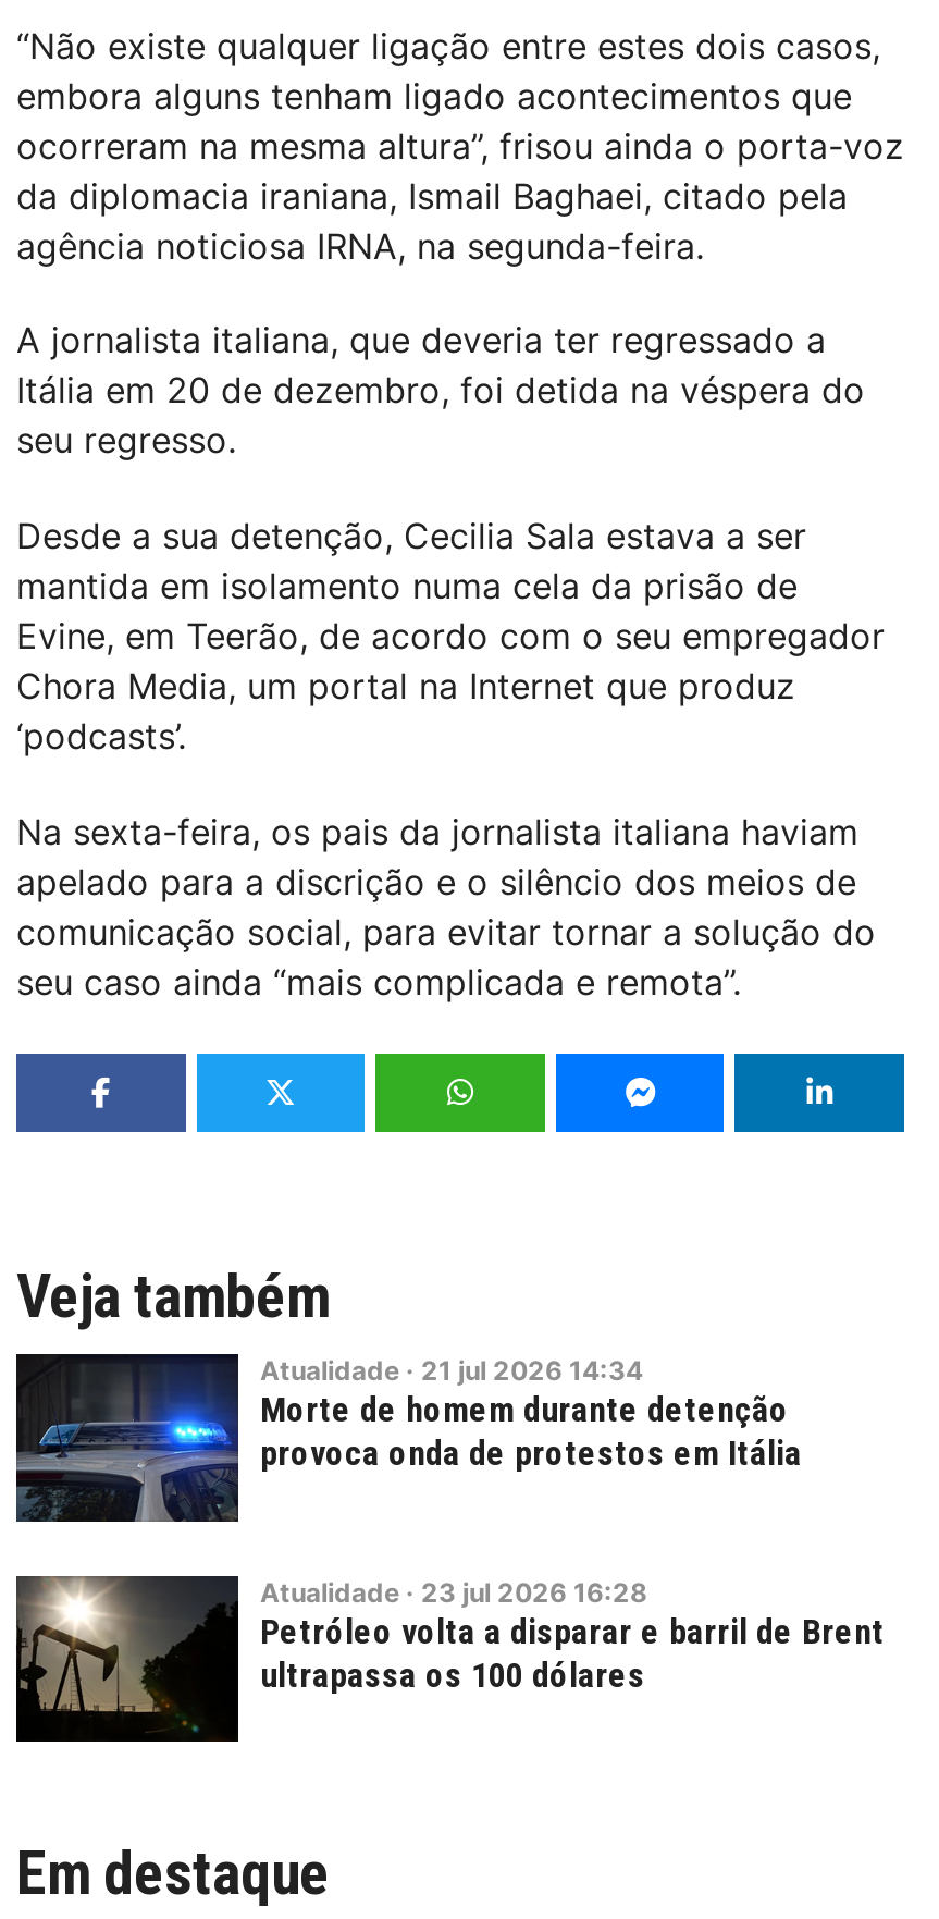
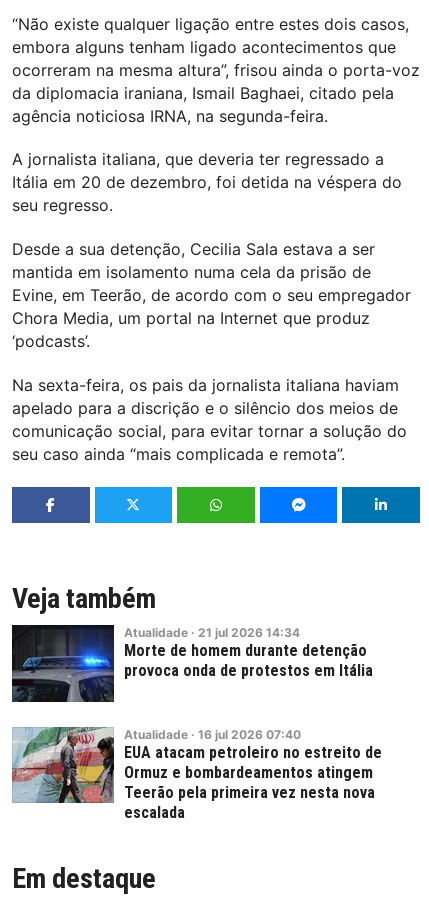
[14,1575,885,1744] [image] | Atualidade · 23 jul 2026 16:28 | Petróleo volta a disparar e barril de Brent | ultrapassa os 100 dólares -> [11,726,382,821] [image] | Atualidade · 16 jul 2026 07:40 | EUA atacam petroleiro no estreito de | Ormuz e bombardeamentos atingem | Teerão pela primeira vez nesta nova | escalada

